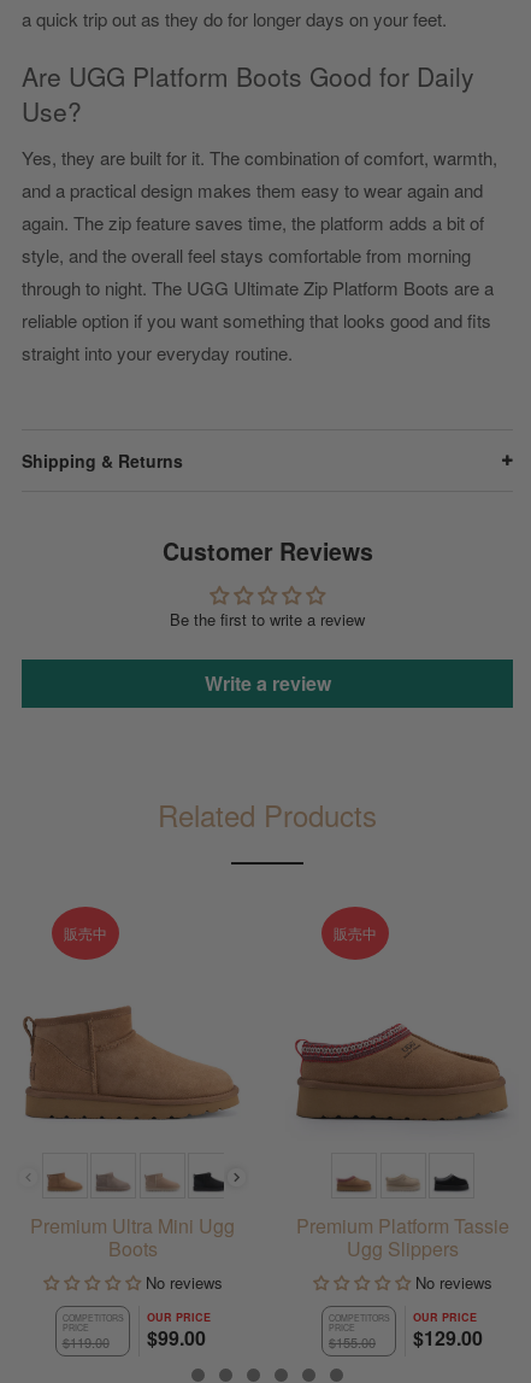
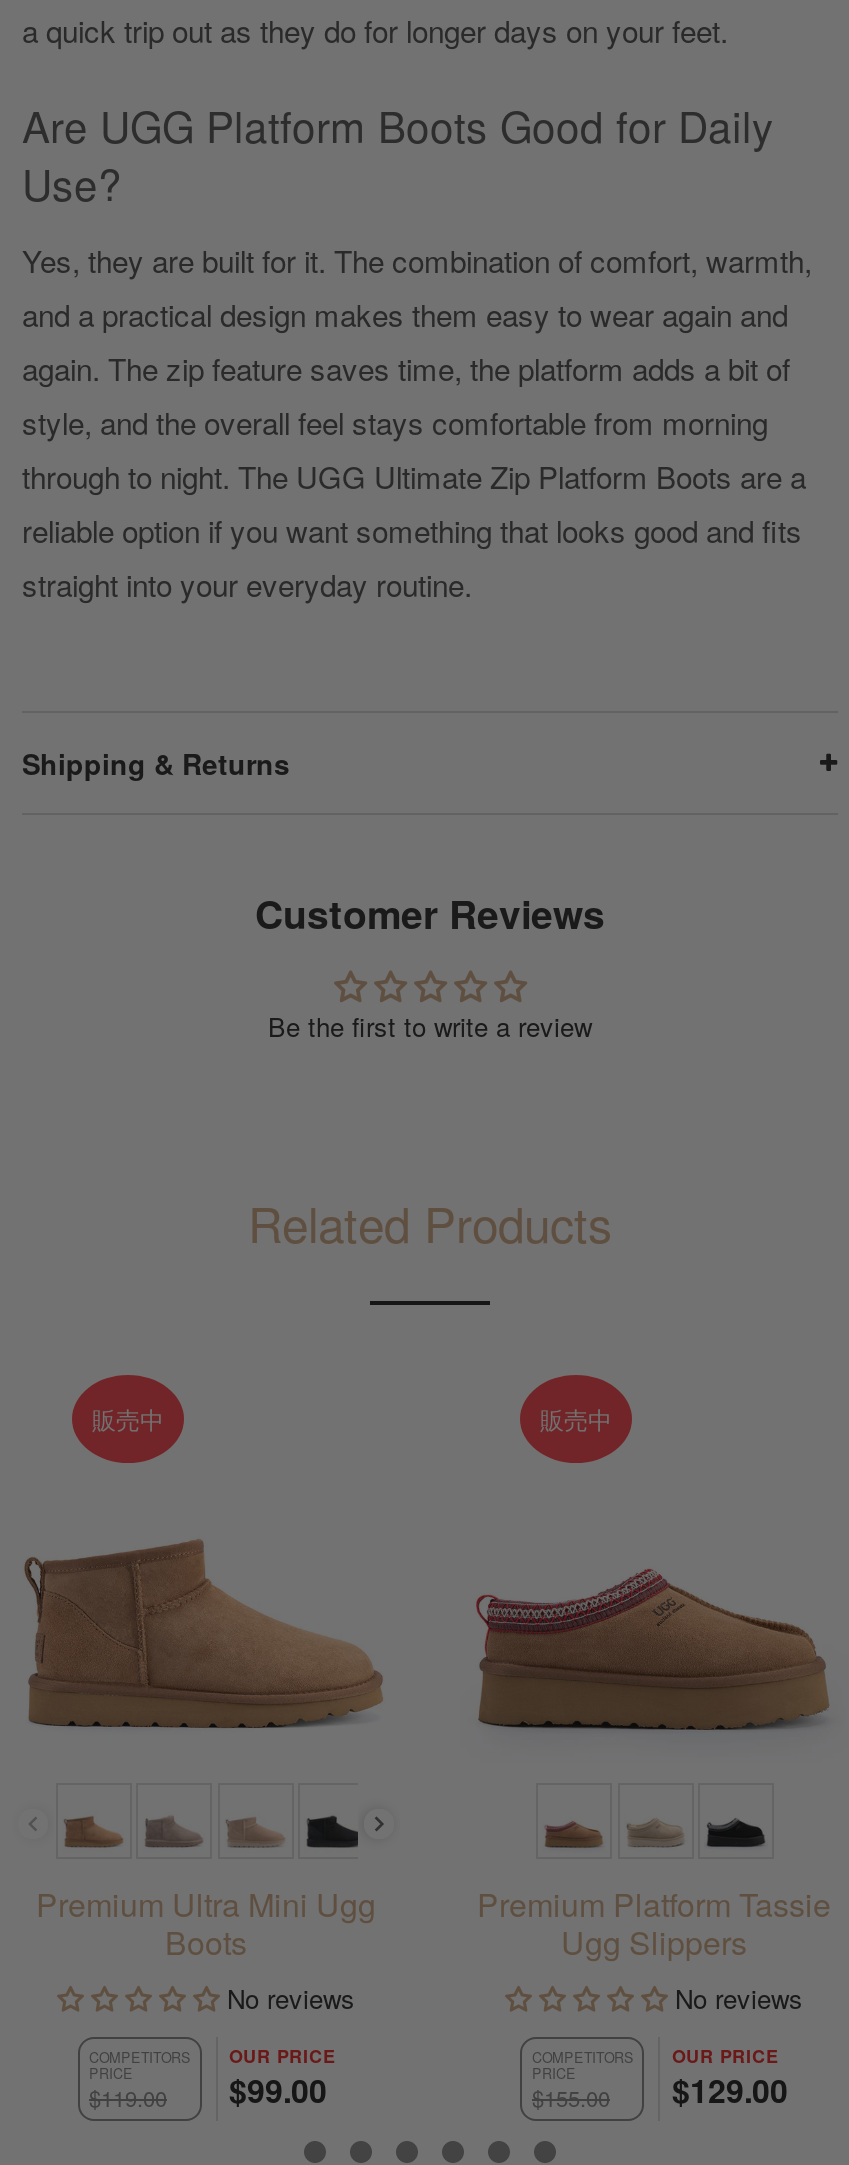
[204,669,331,697] Write a review -> none

